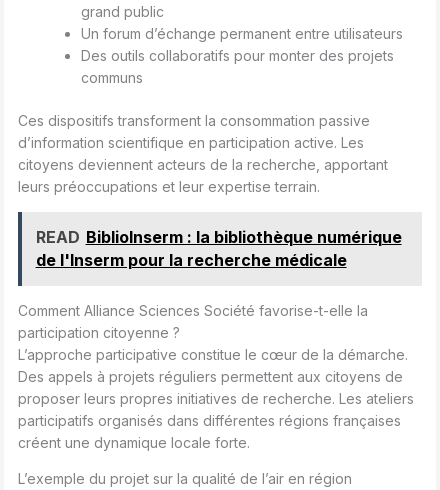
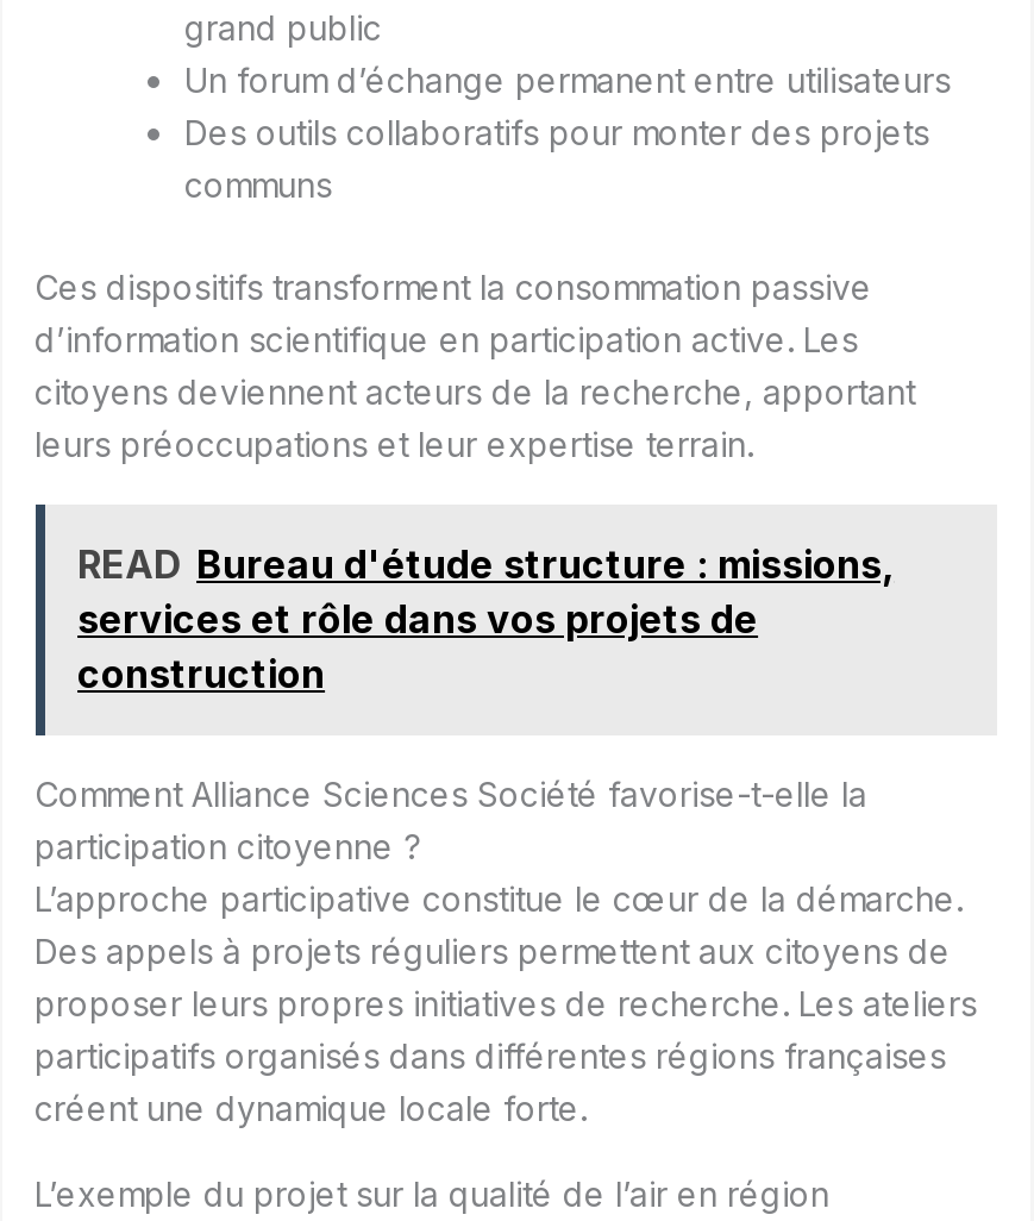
[35,227,401,270] READ BiblioInserm : la bibliothèque numérique | de l'Inserm pour la recherche médicale -> [77,541,894,698] READ Bureau d'étude structure : missions, | services et rôle dans vos projets de | construction

